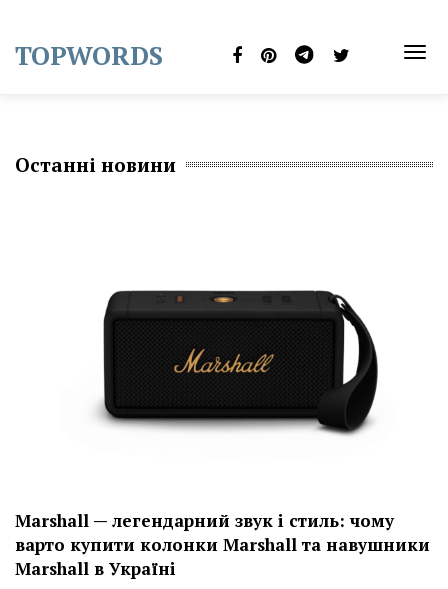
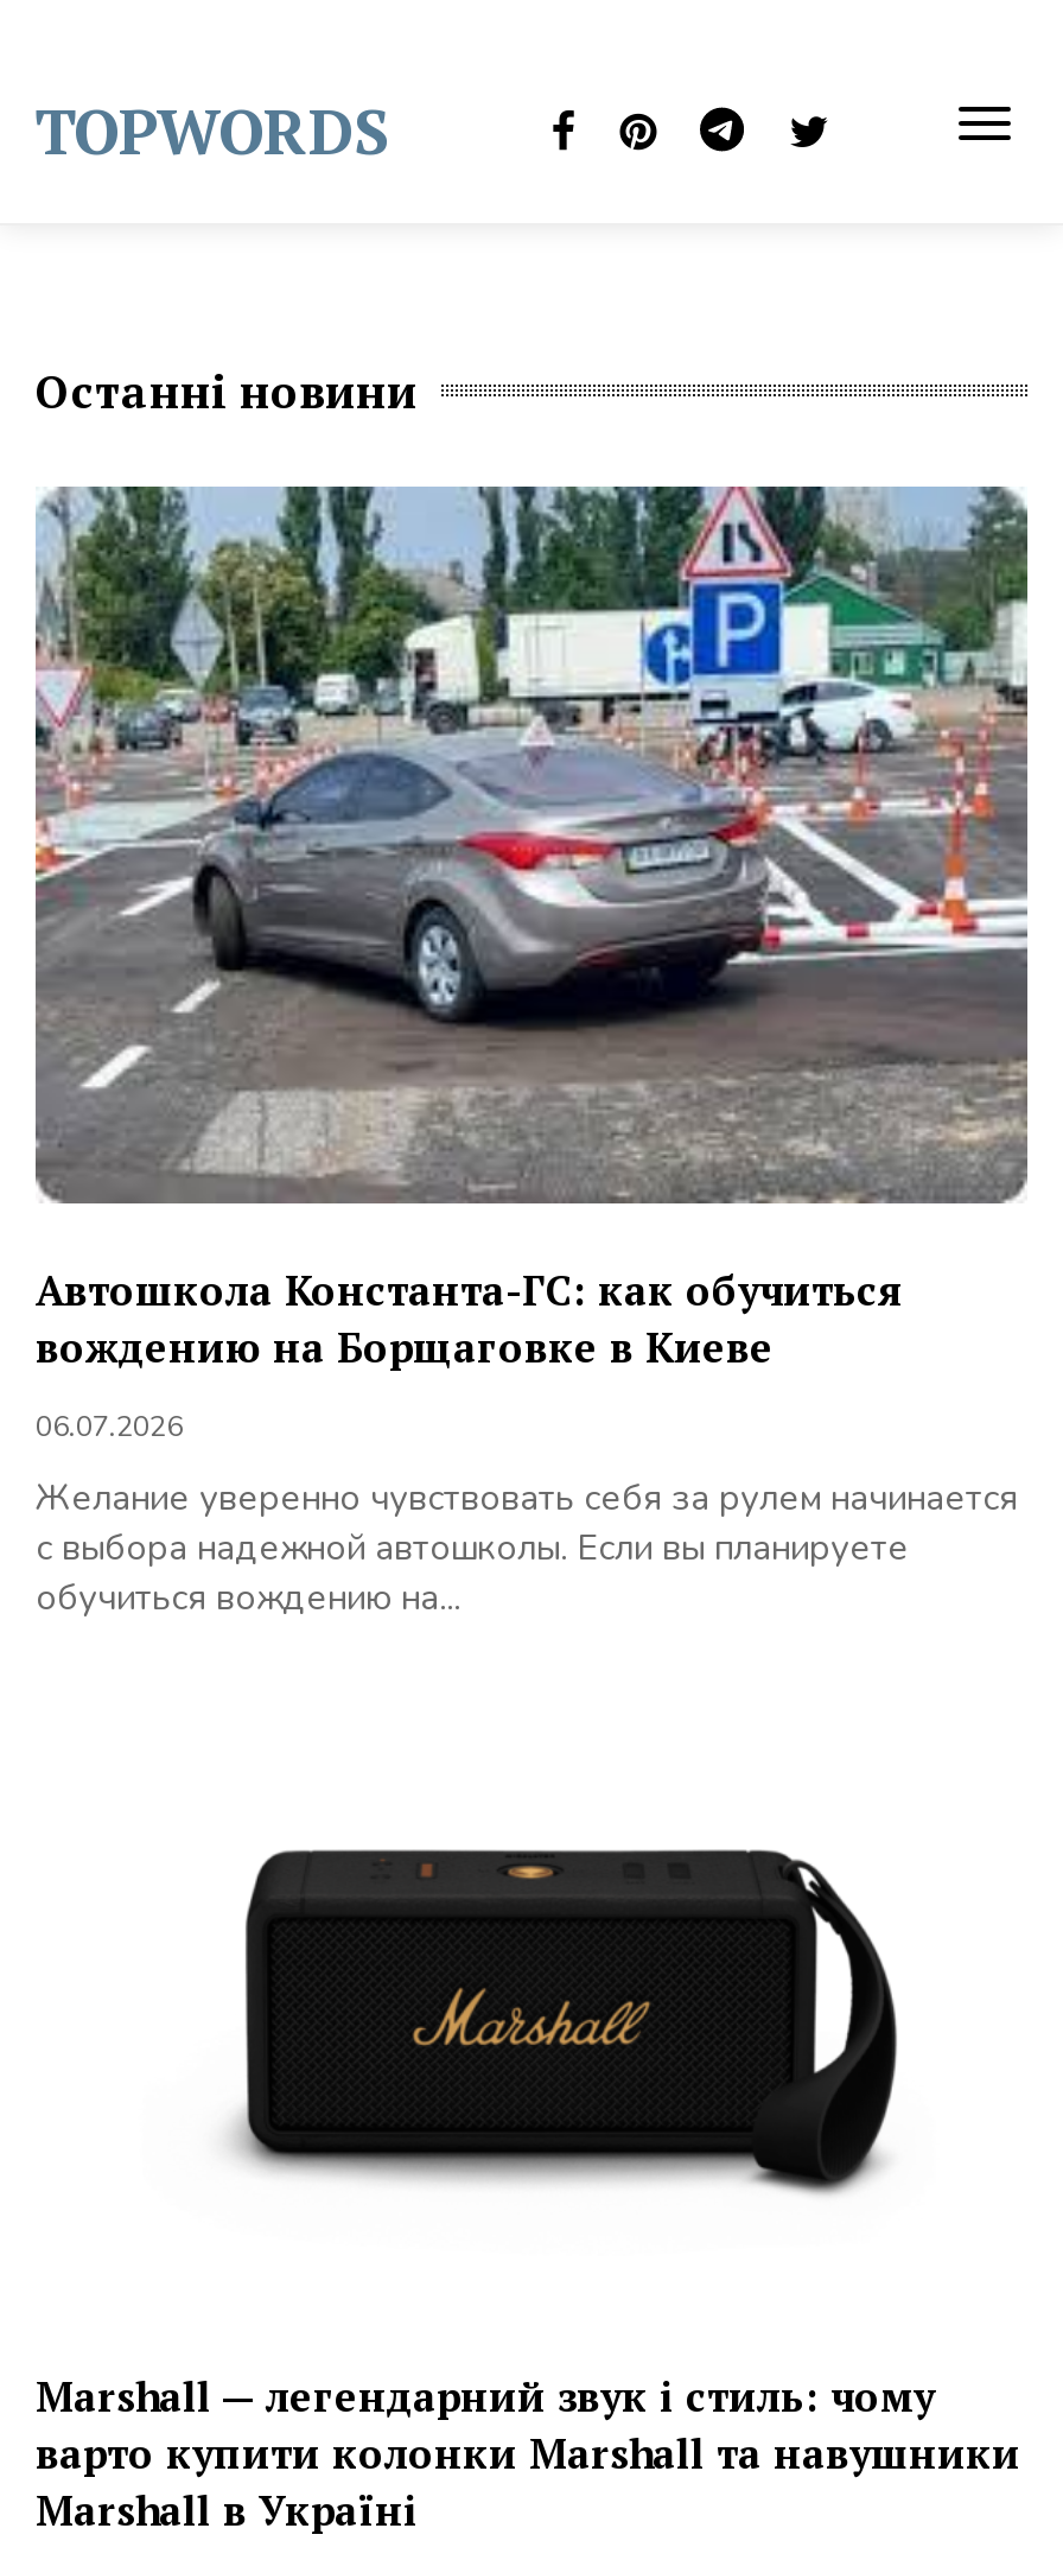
none -> [33,484,1030,1622] [image] | Автошкола Константа-ГС: как обучиться | вождению на Борщаговке в Киеве | 06.07.2026 | Желание уверенно чувствовать себя за рулем начинается | с выбора надежной автошколы. Если вы планируете | обучиться вождению на...

